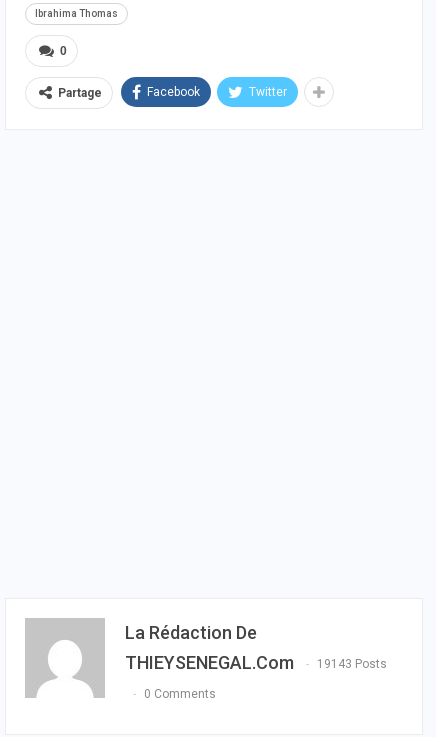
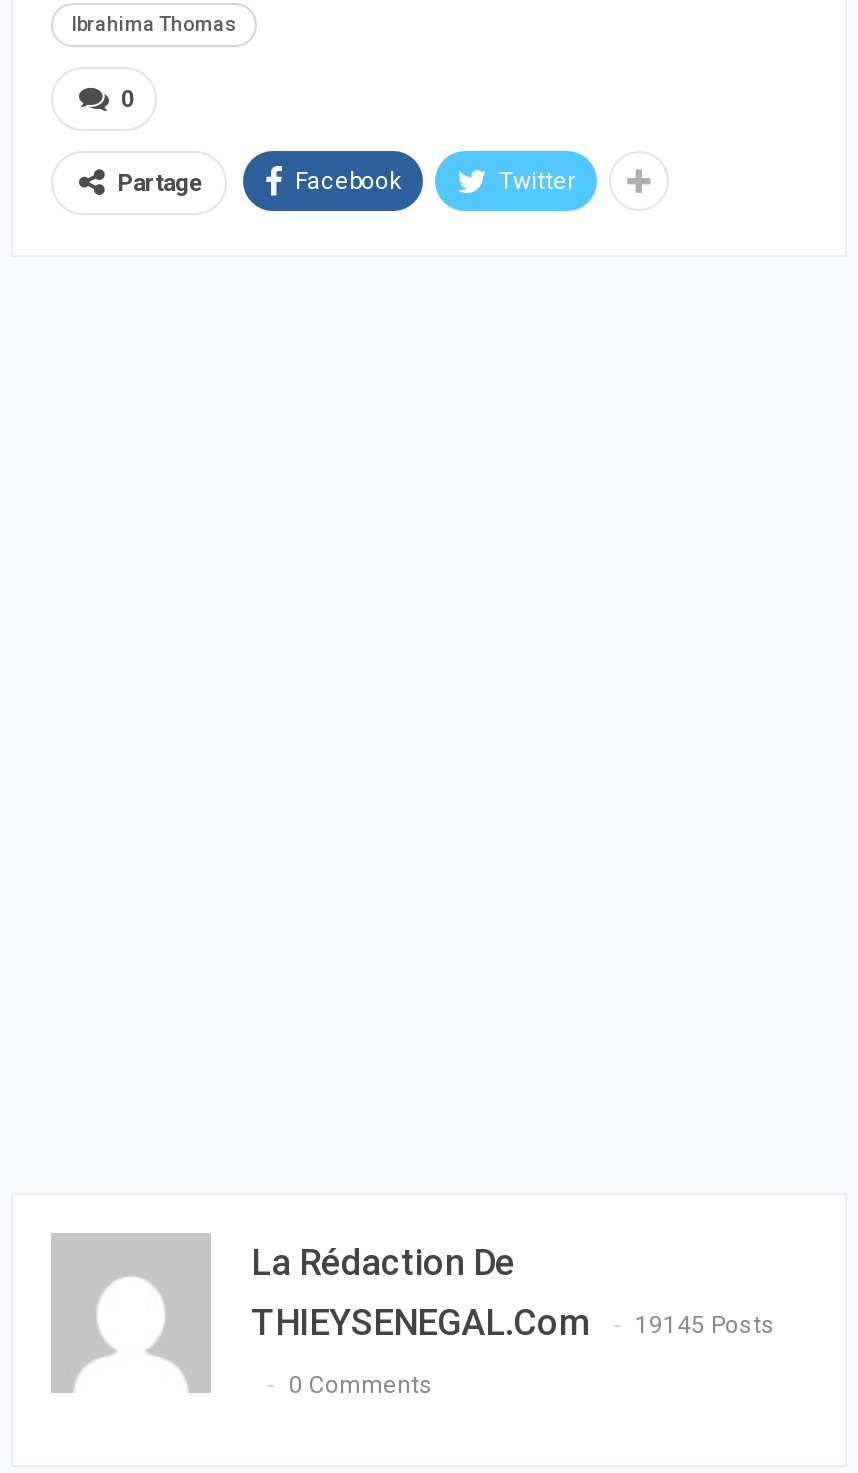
[125,652,387,673] THIEYSENEGAL.com 19143 Posts -> [251,1301,775,1343] THIEYSENEGAL.com 19145 Posts

